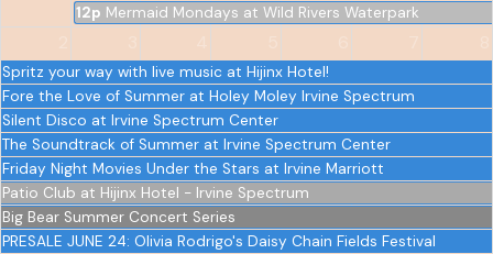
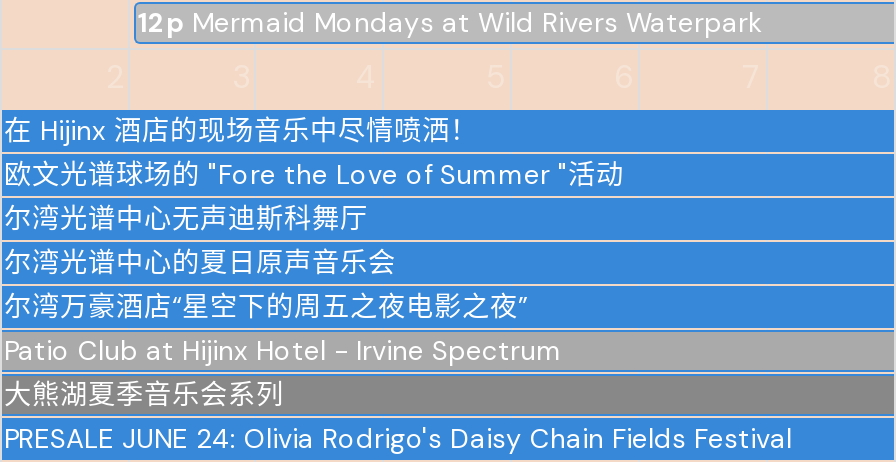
[2,62,415,178] Spritz your way with live music at Hijinx Hotel! | Fore the Love of Summer at Holey Moley Irvine Spectrum | Silent Disco at Irvine Spectrum Center | The Soundtrack of Summer at Irvine Spectrum Center | Friday Night Movies Under the Stars at Irvine Marriott -> [4,113,624,323] 在 Hijinx 酒店的现场音乐中尽情喷洒！ | 欧文光谱球场的 "Fore the Love of Summer "活动 | 尔湾光谱中心无声迪斯科舞厅 | 尔湾光谱中心的夏日原声音乐会 | 尔湾万豪酒店“星空下的周五之夜电影之夜”
[2,207,235,226] Big Bear Summer Concert Series -> [4,377,284,411] 大熊湖夏季音乐会系列

